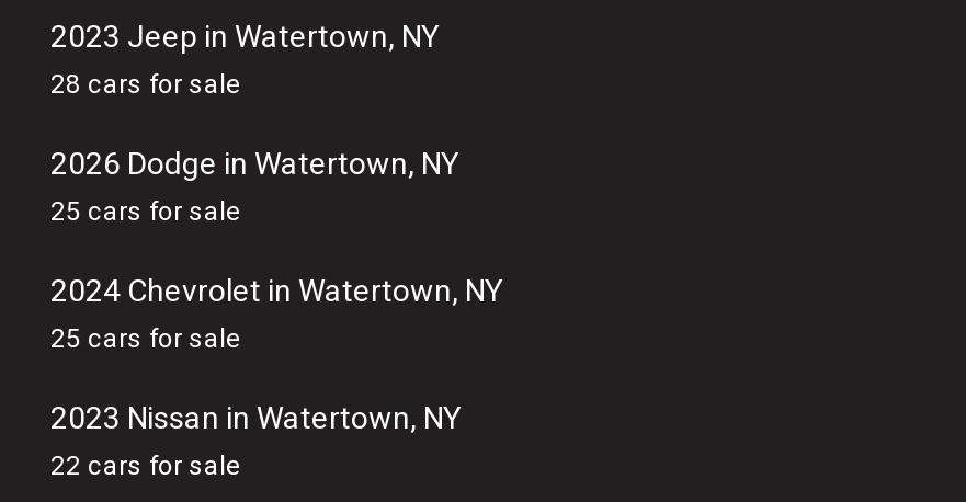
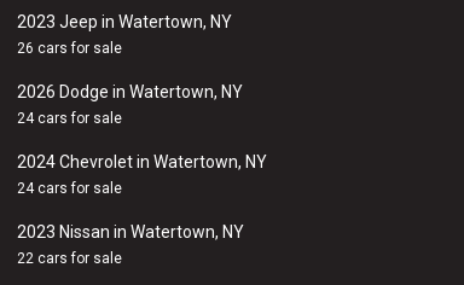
[50,69,241,100] 28 cars for sale -> [17,40,122,57] 26 cars for sale
[50,196,241,227] 25 cars for sale -> [17,110,122,127] 24 cars for sale
[50,323,241,354] 25 cars for sale -> [17,180,122,197] 24 cars for sale

